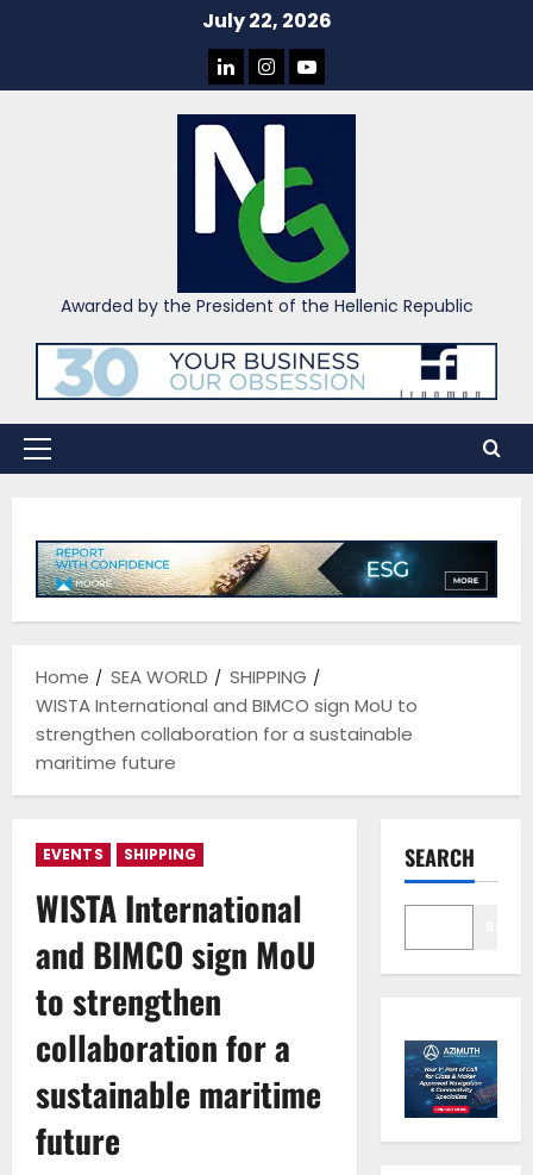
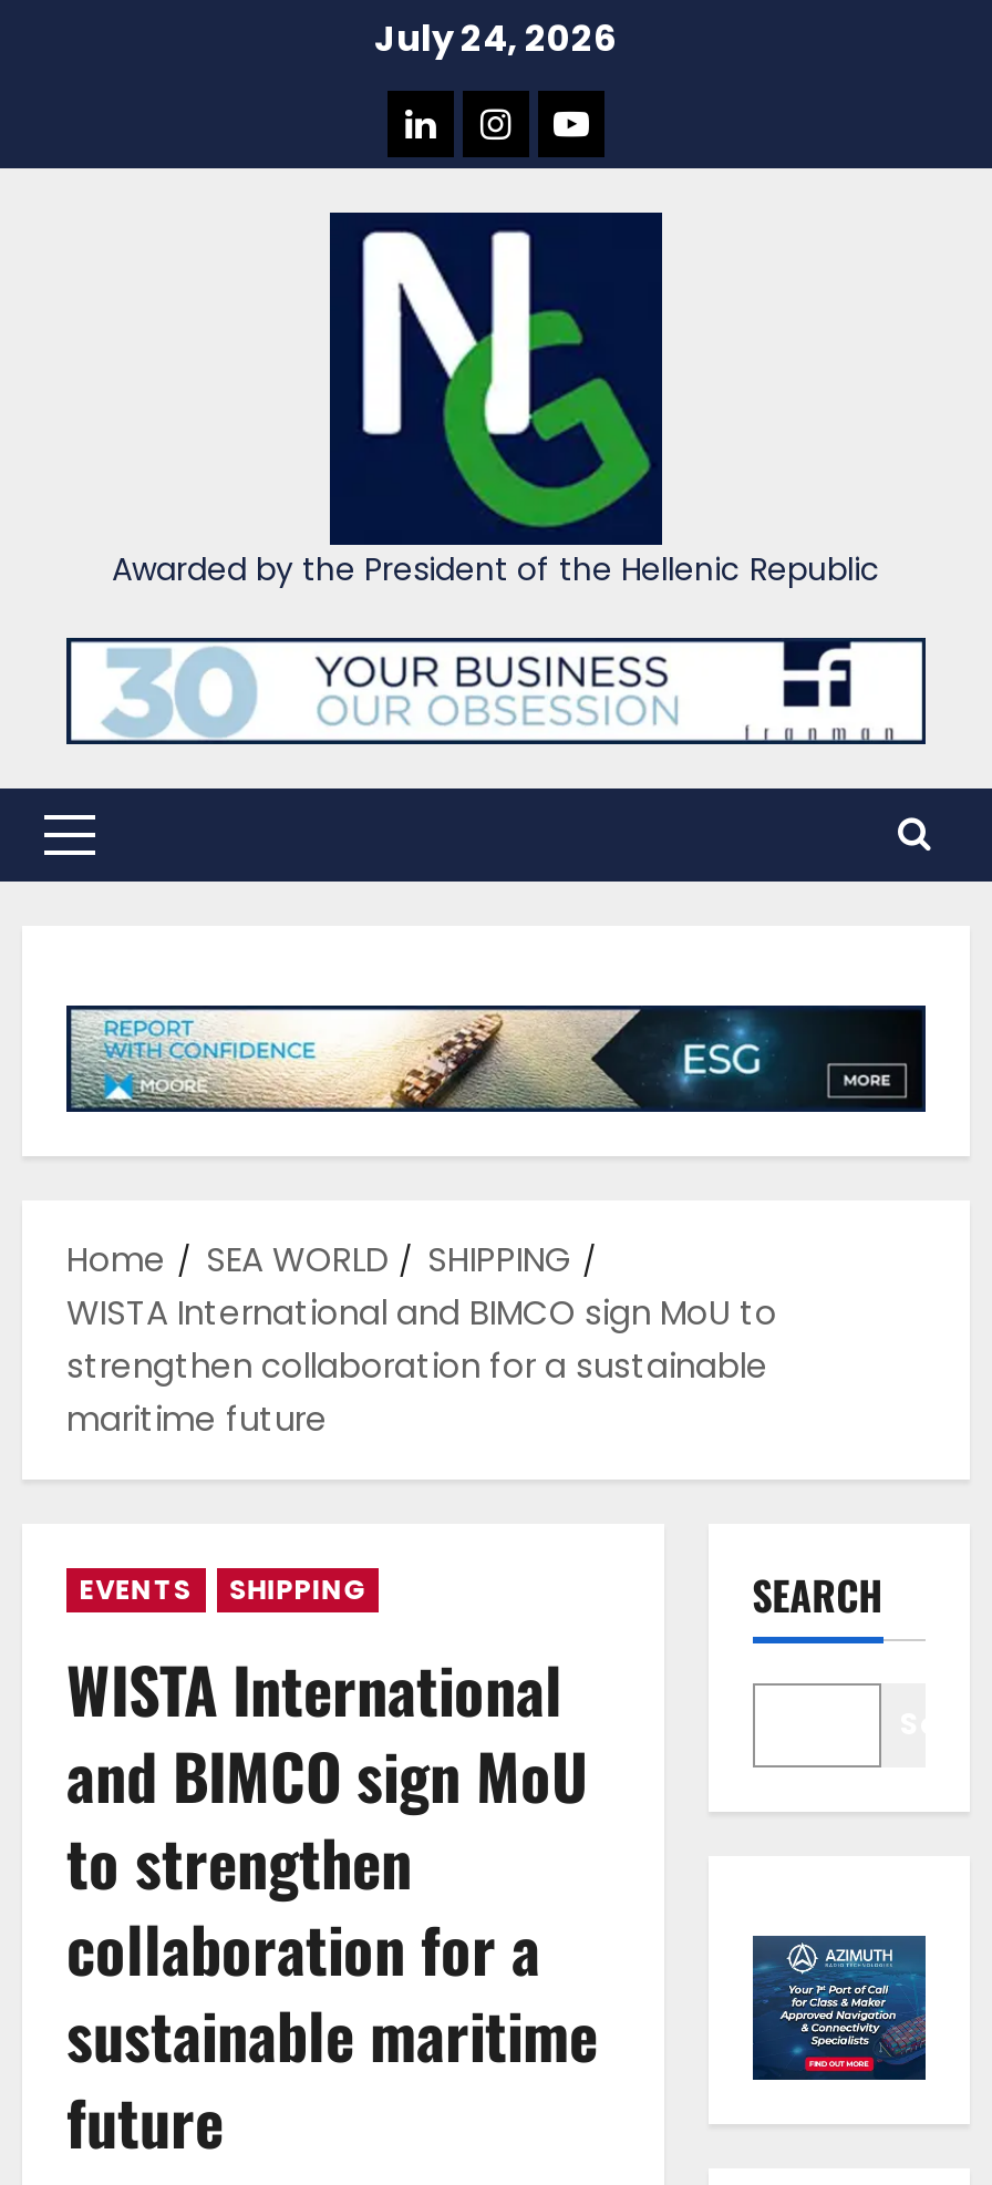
[202,7,331,35] July 22, 2026 -> [374,13,618,64] July 24, 2026

